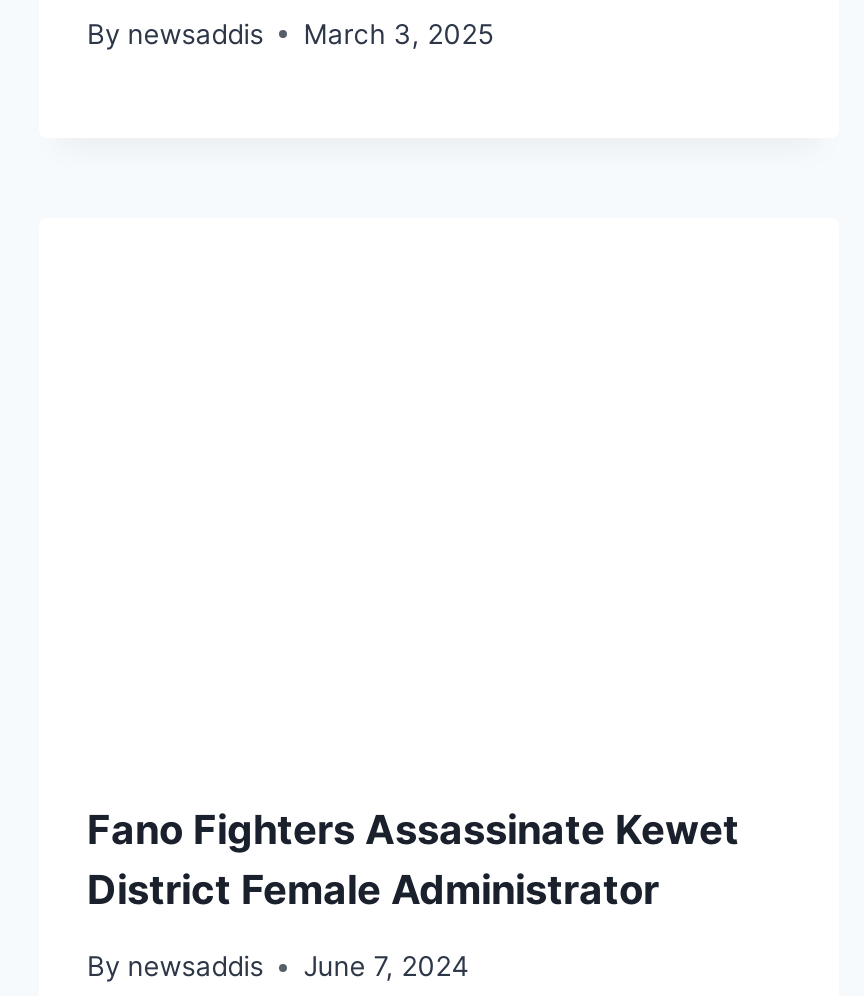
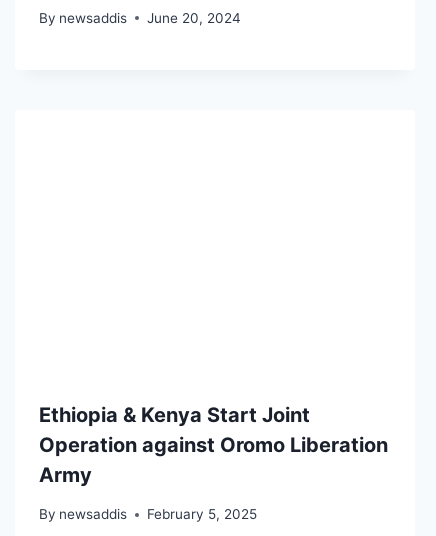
[87,18,493,50] By newsaddis March 3, 2025 -> [39,10,241,26] By newsaddis June 20, 2024
[87,805,739,913] Fano Fighters Assassinate Kewet | District Female Administrator -> [39,403,388,487] Ethiopia & Kenya Start Joint | Operation against Oromo Liberation | Army
[87,950,469,982] By newsaddis June 7, 2024 -> [39,506,257,522] By newsaddis February 5, 2025

